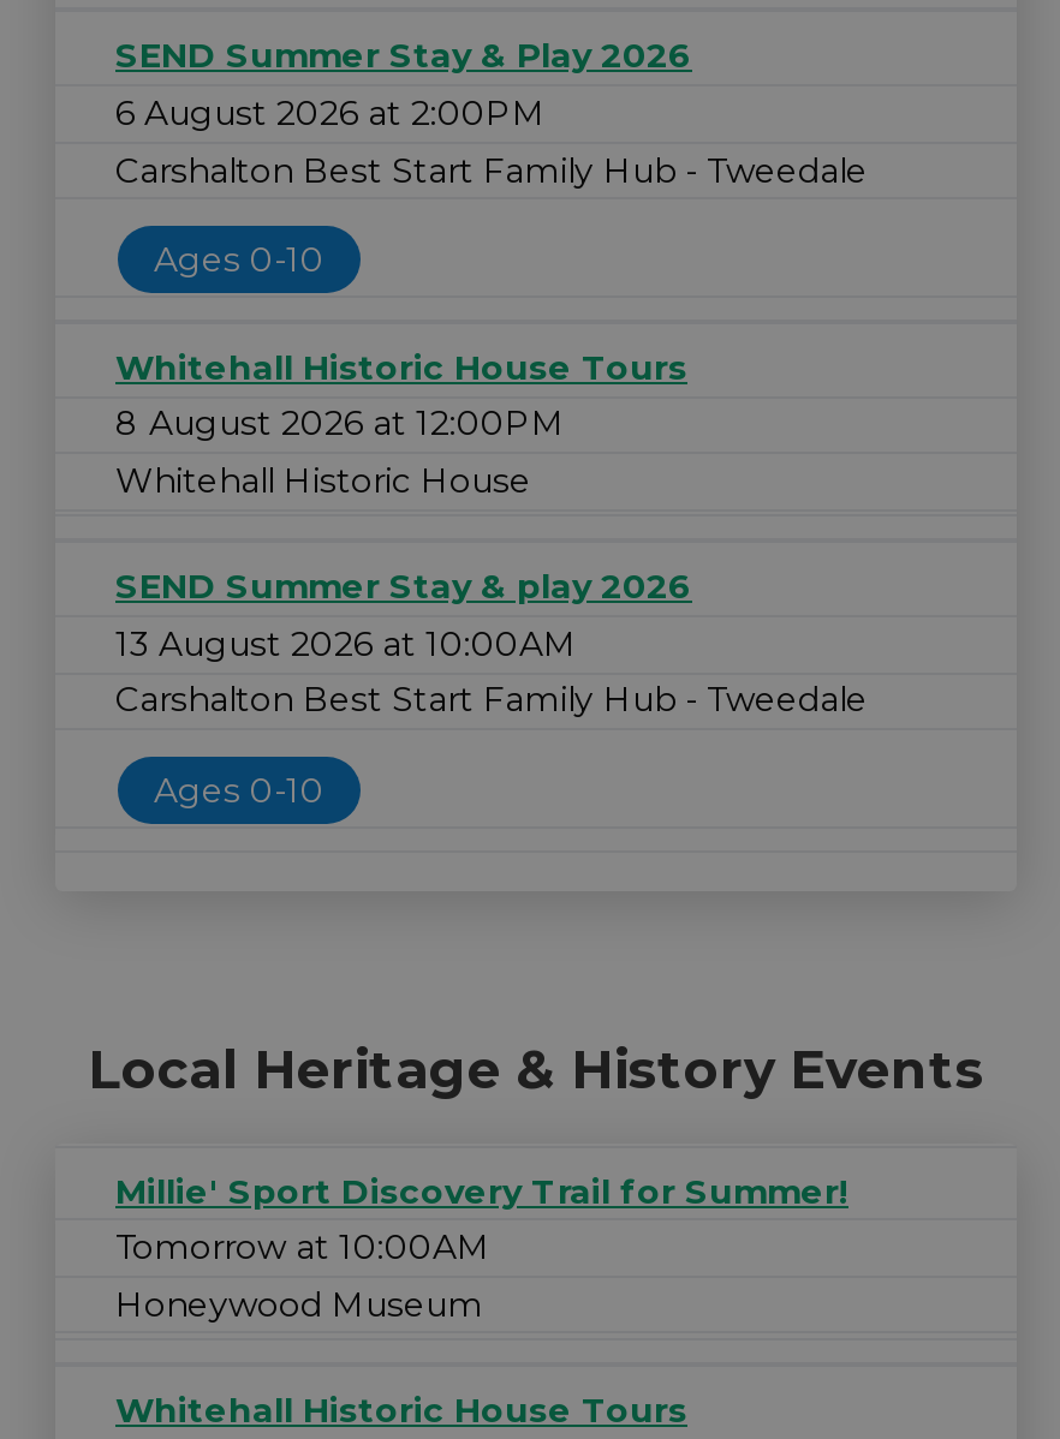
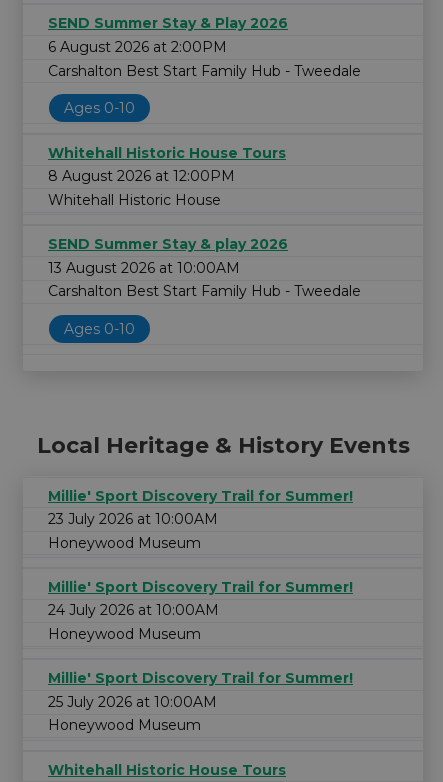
[115,1225,490,1269] Tomorrow at 10:00AM -> [48,510,353,711] 23 July 2026 at 10:00AM | Honeywood Museum | Millie' Sport Discovery Trail for Summer! | 24 July 2026 at 10:00AM | Honeywood Museum | Millie' Sport Discovery Trail for Summer! | 25 July 2026 at 10:00AM

